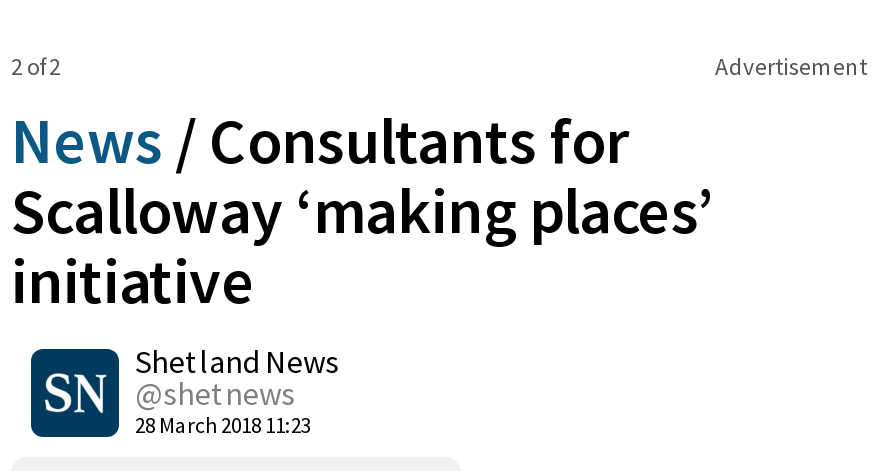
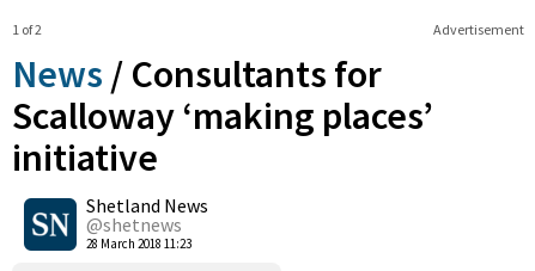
[11,51,61,81] 2 of 2 -> [12,20,42,38] 1 of 2

